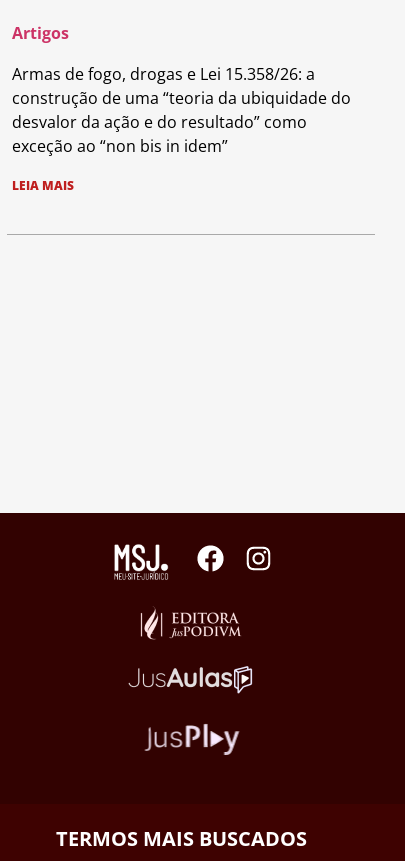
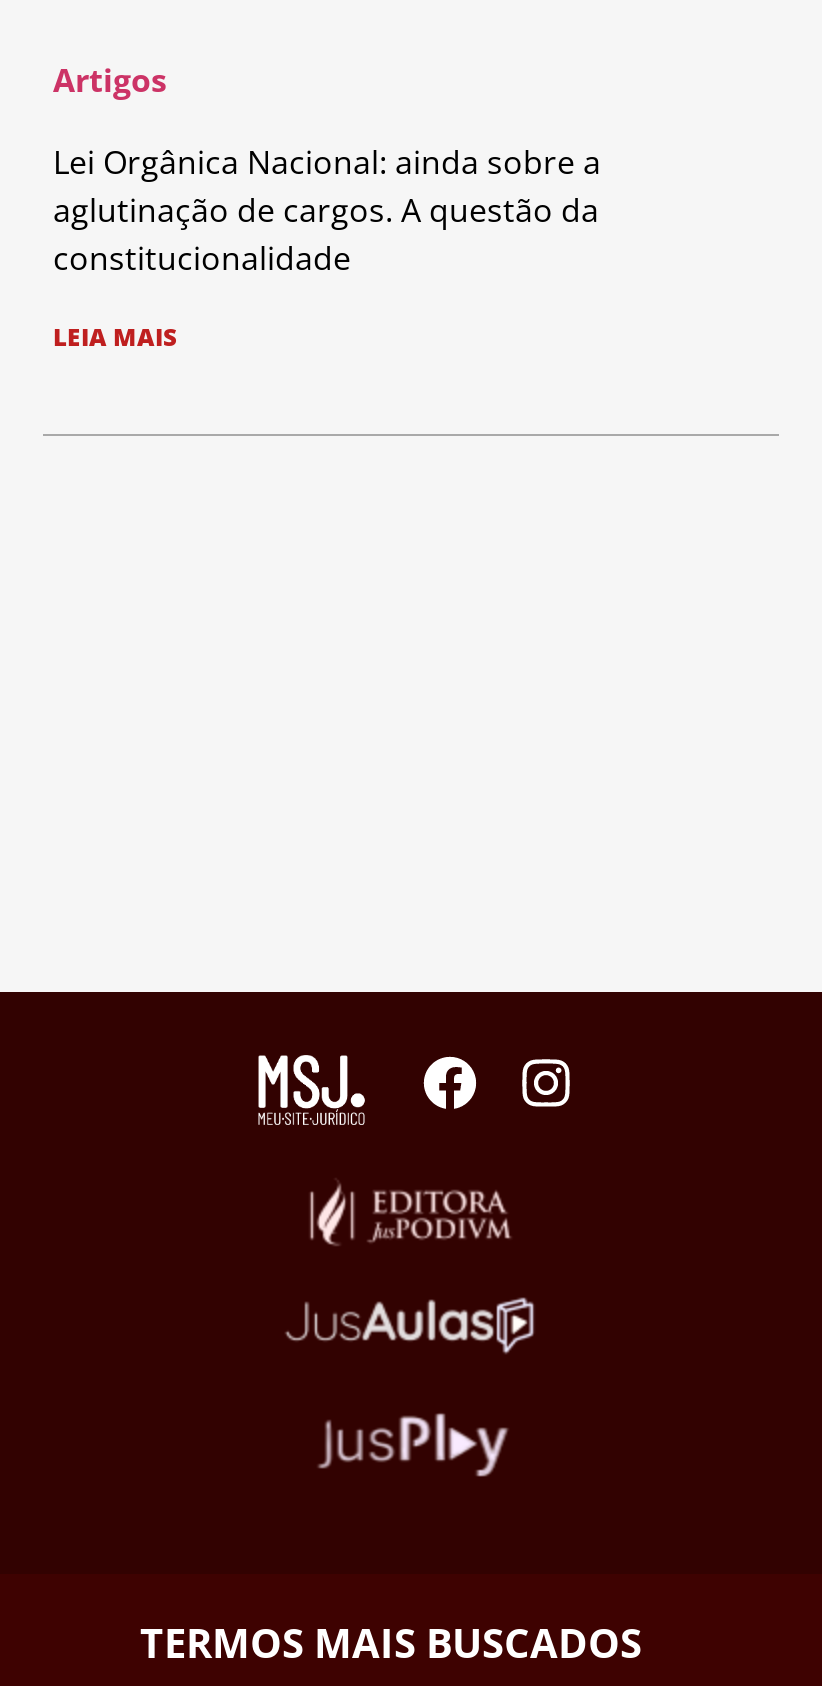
[12,63,351,157] Armas de fogo, drogas e Lei 15.358/26: a | construção de uma “teoria da ubiquidade do | desvalor da ação e do resultado” como | exceção ao “non bis in idem” -> [53,140,601,280] Lei Orgânica Nacional: ainda sobre a | aglutinação de cargos. A questão da | constitucionalidade

